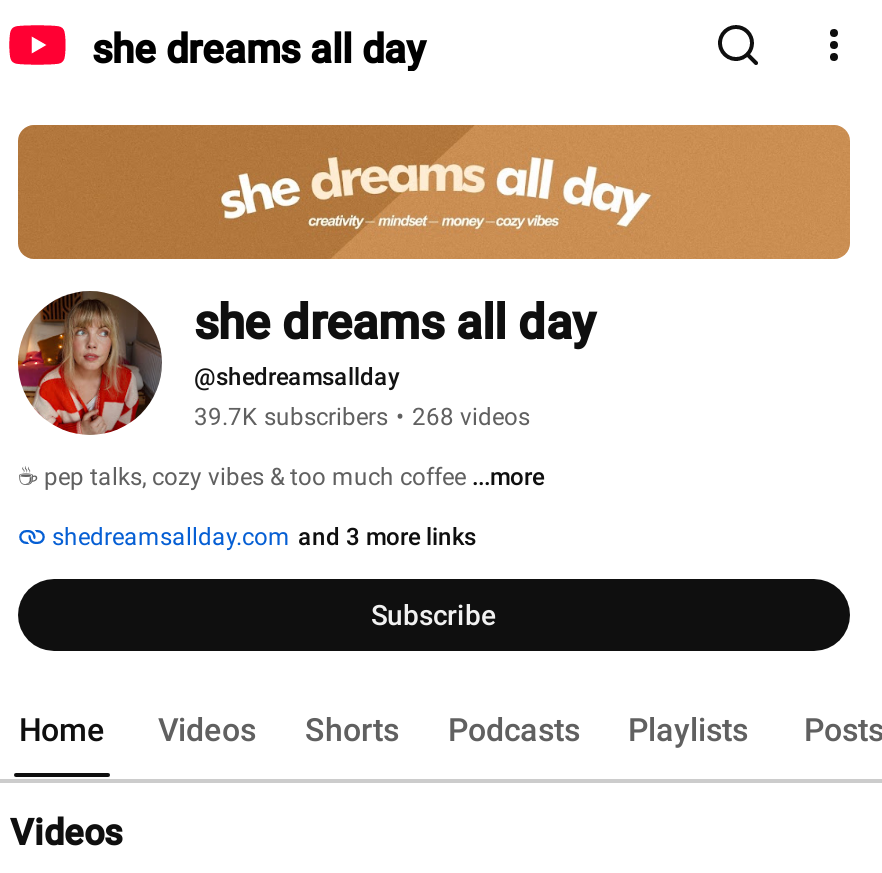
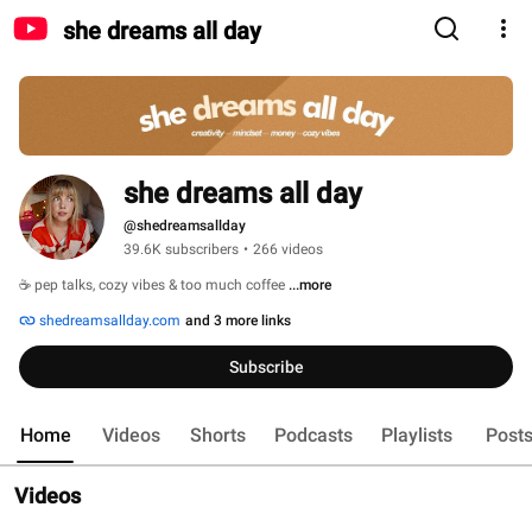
[194,403,530,431] 39.7K subscribers • 268 videos -> [123,241,323,258] 39.6K subscribers • 266 videos

